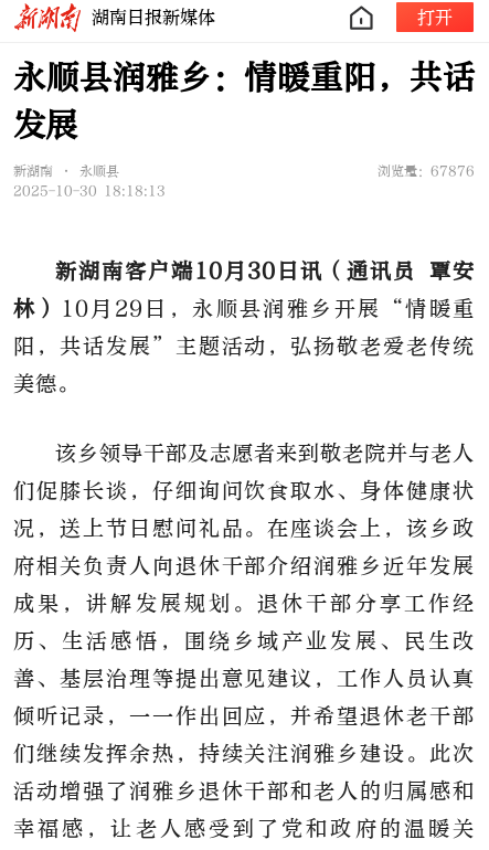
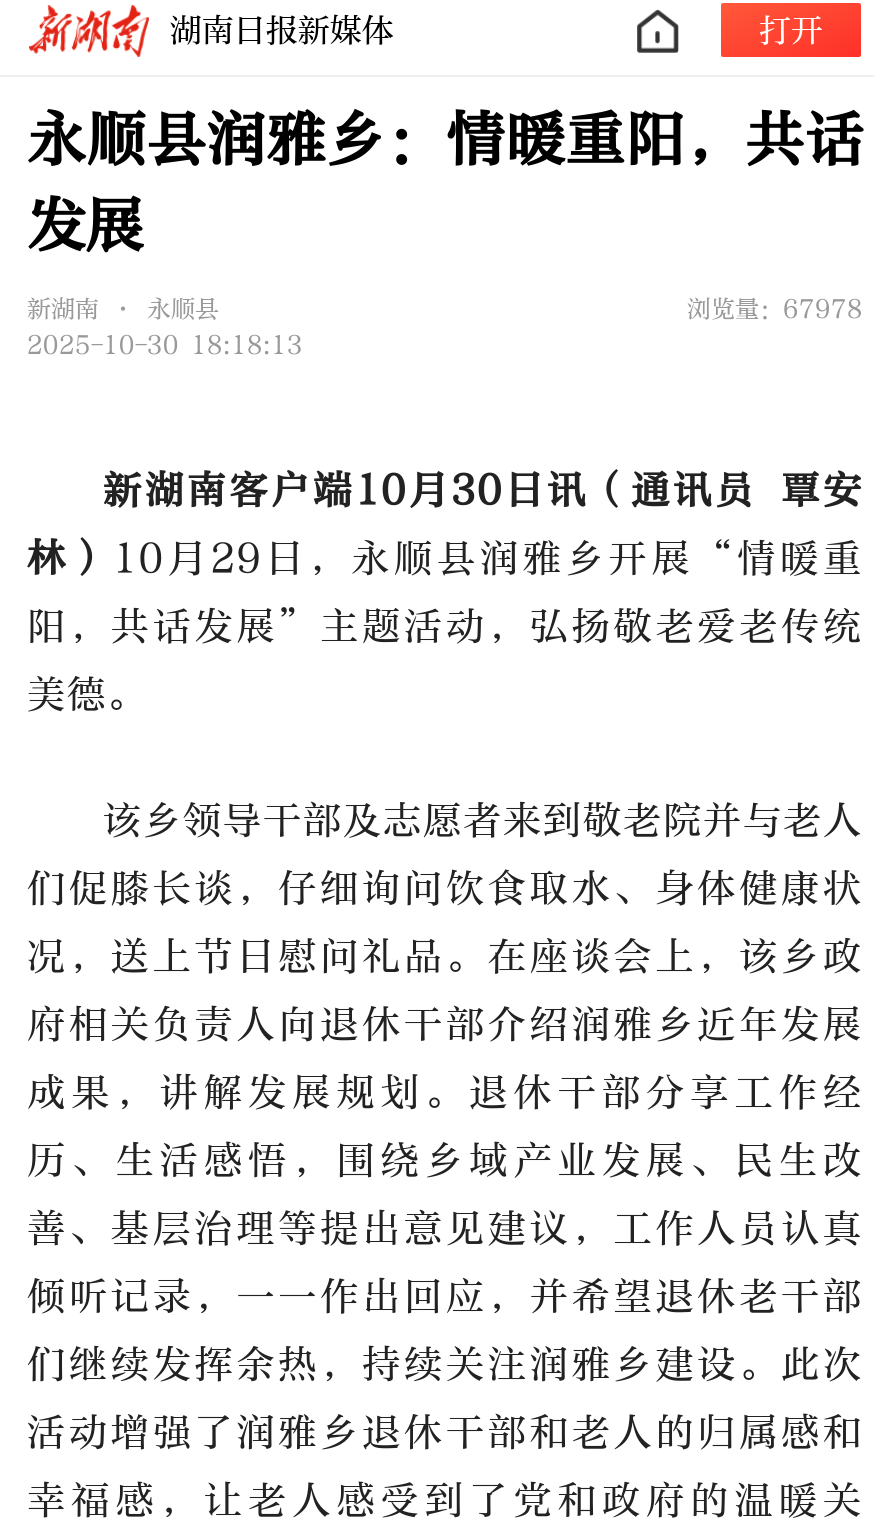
[378,163,475,179] 浏览量：67876 -> [687,295,863,323] 浏览量：67978

